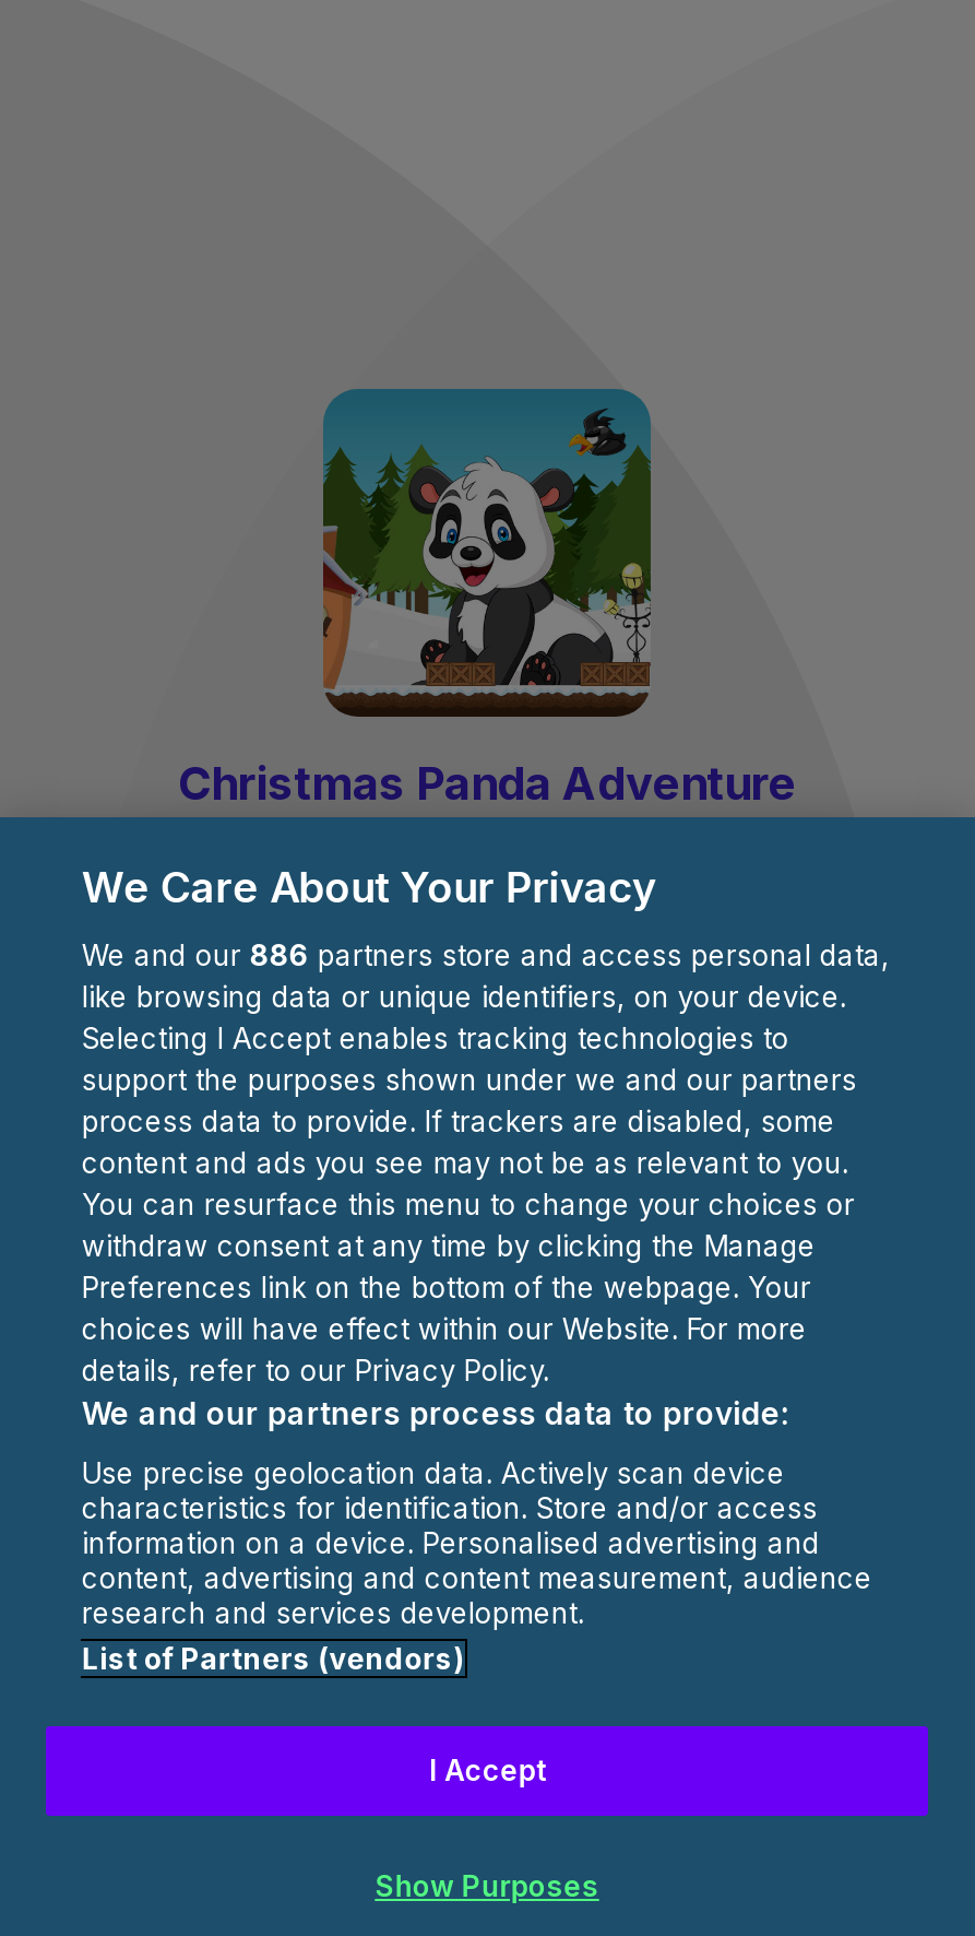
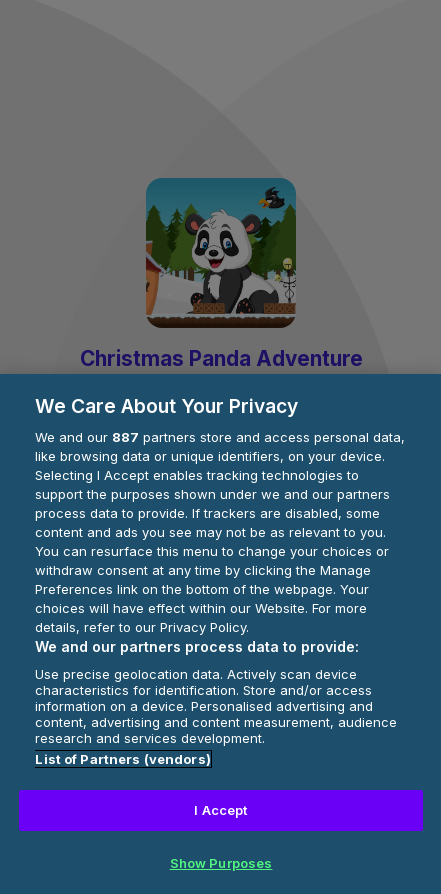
[82,937,890,972] We and our 886 partners store and access personal data, -> [35,429,405,445] We and our 887 partners store and access personal data,

